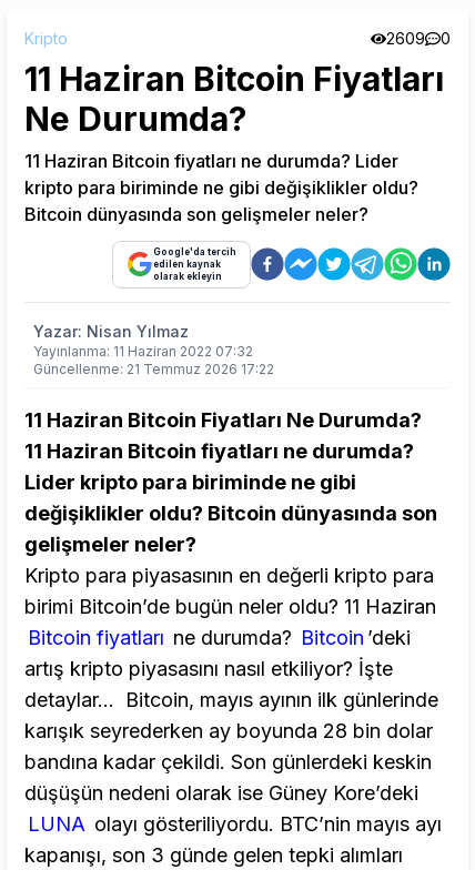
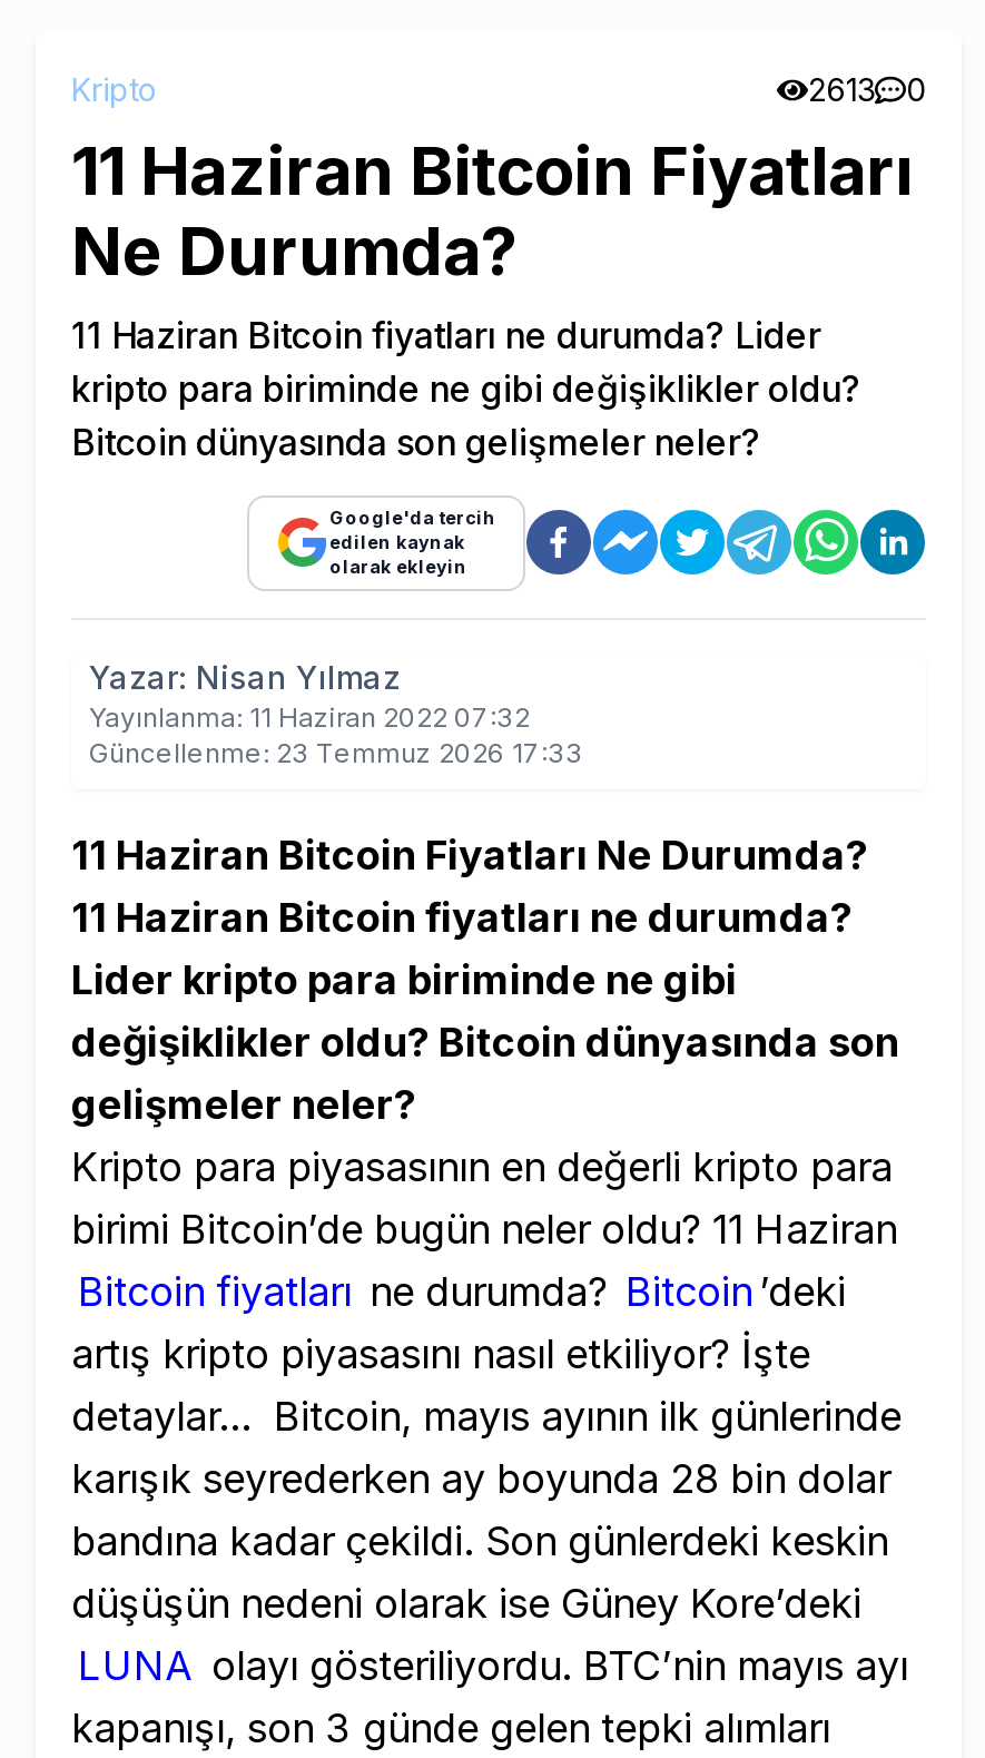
[386,28,451,47] 2609 0 -> [808,69,926,107] 2613 0
[33,360,274,377] Güncellenme: 21 Temmuz 2026 17:22 -> [89,735,583,768] Güncellenme: 23 Temmuz 2026 17:33

